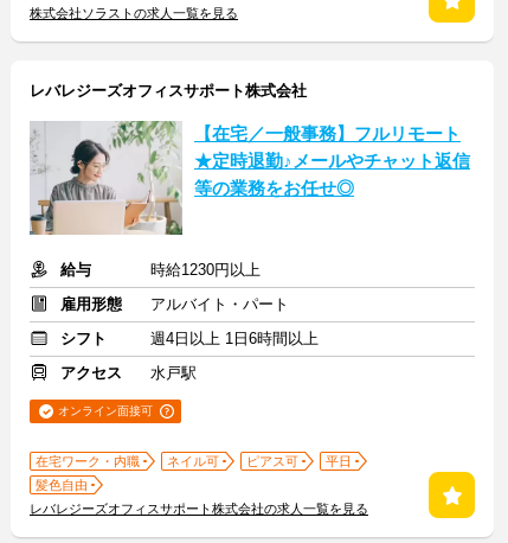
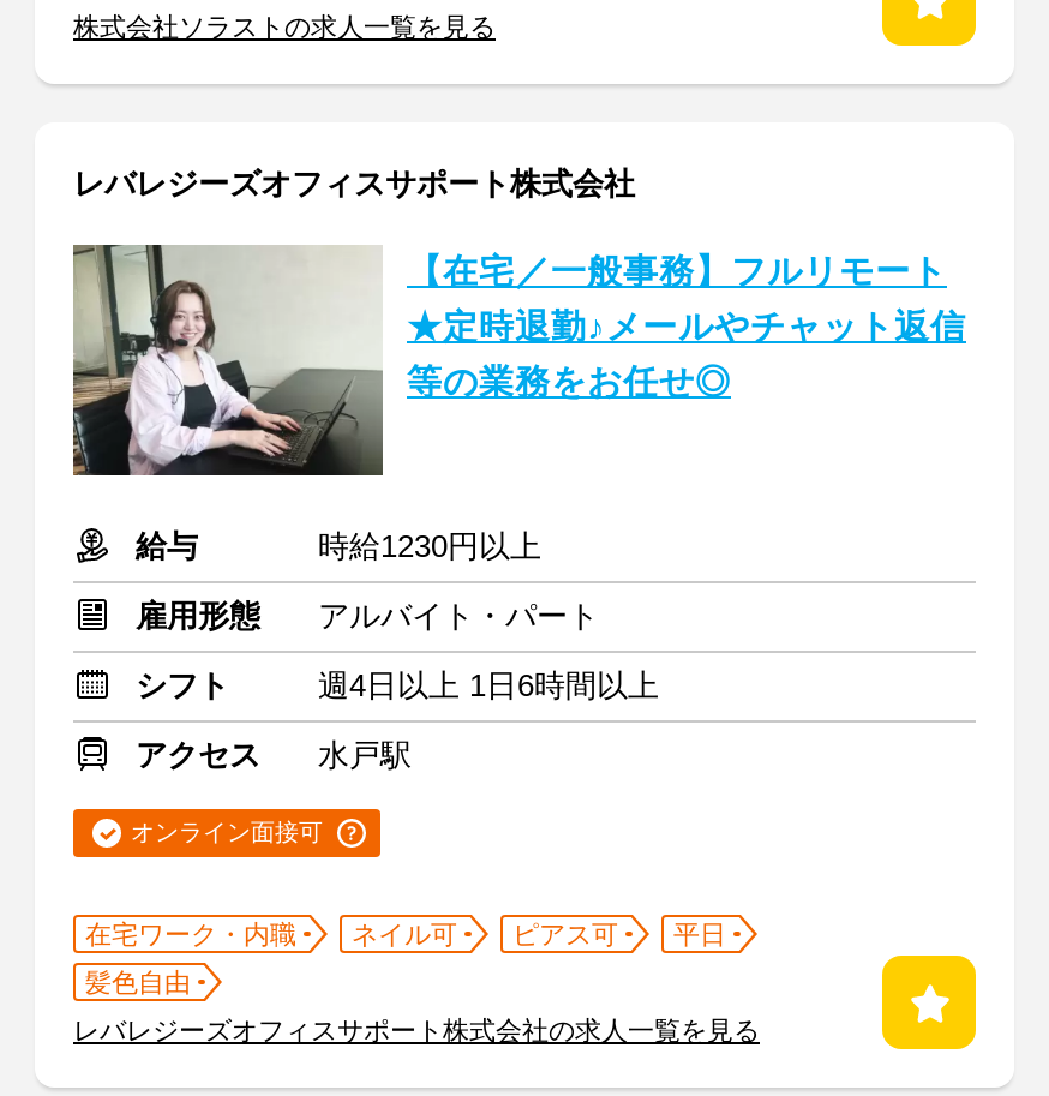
[30,121,182,236] [image] -> [71,242,383,478] [image]

